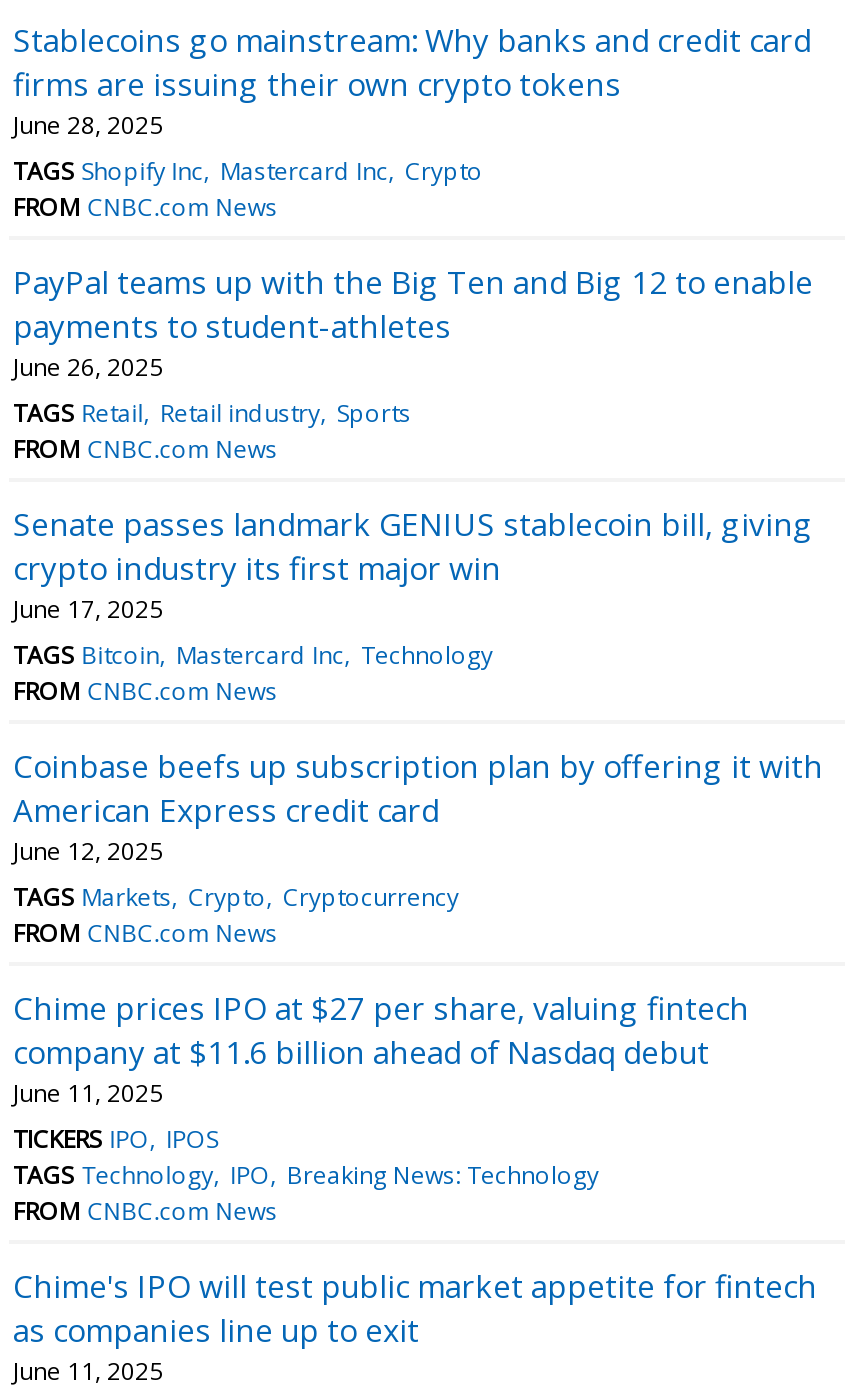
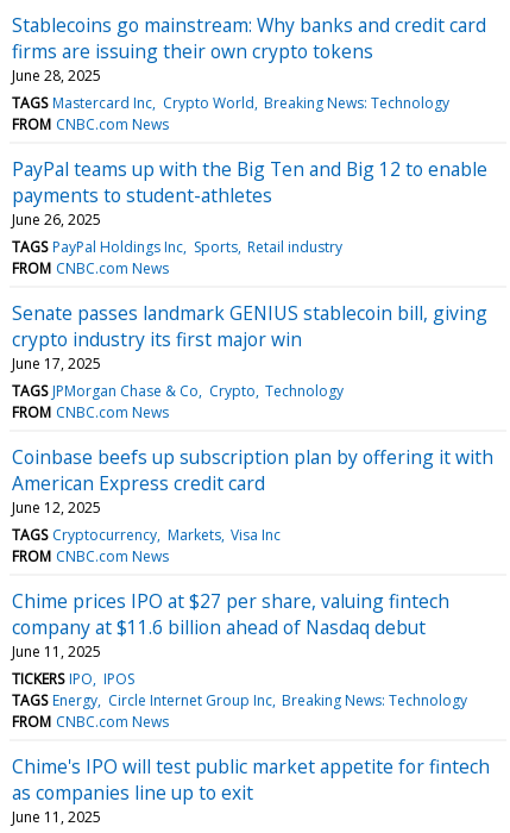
[13,154,483,188] TAGS Shopify Inc Mastercard Inc Crypto -> [12,93,449,113] TAGS Mastercard Inc Crypto World Breaking News: Technology
[13,396,411,430] TAGS Retail Retail industry Sports -> [12,237,342,257] TAGS PayPal Holdings Inc Sports Retail industry
[13,638,493,672] TAGS Bitcoin Mastercard Inc Technology -> [12,381,343,401] TAGS JPMorgan Chase & Co Crypto Technology
[13,880,459,914] TAGS Markets Crypto Cryptocurrency -> [12,525,280,545] TAGS Cryptocurrency Markets Visa Inc
[13,1158,599,1192] TAGS Technology IPO Breaking News: Technology -> [12,690,467,710] TAGS Energy Circle Internet Group Inc Breaking News: Technology

